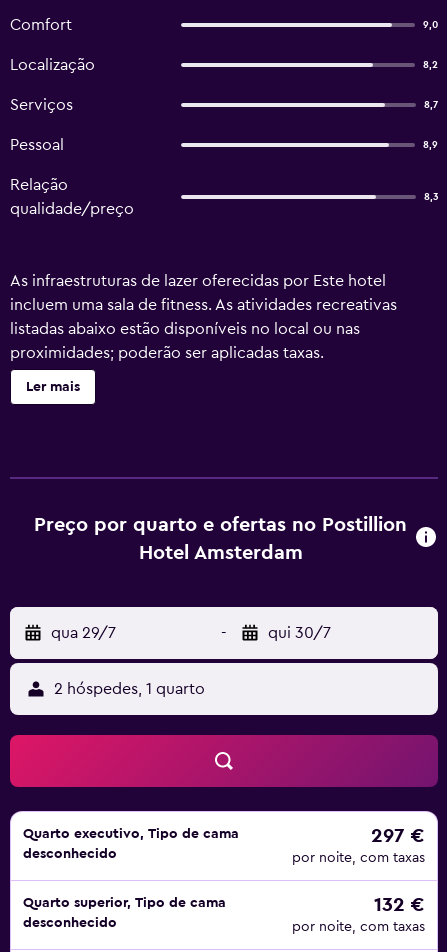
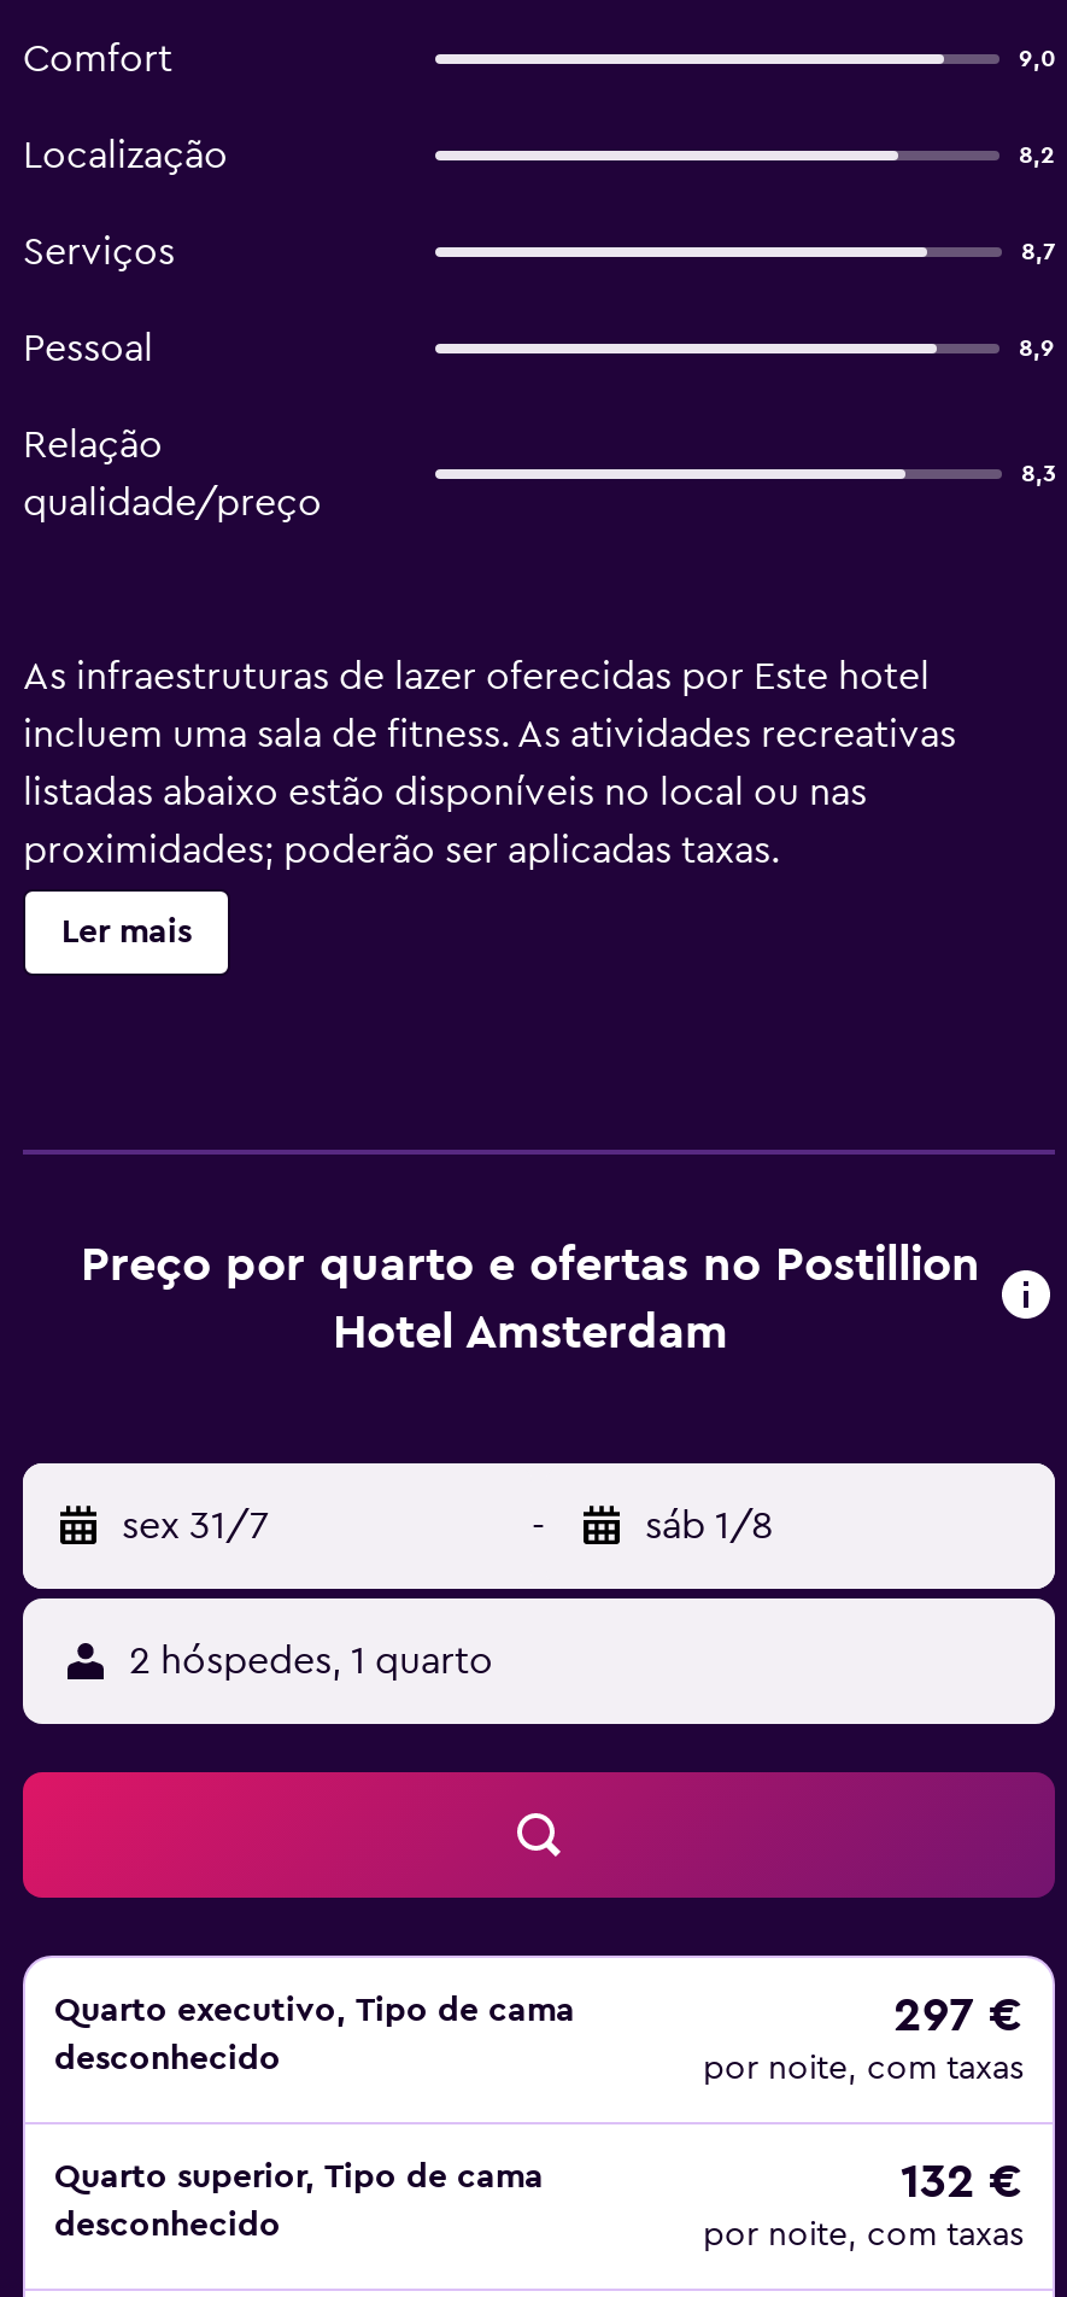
[51,625,116,641] qua 29/7 -> [122,1507,269,1545] sex 31/7
[268,625,331,641] qui 30/7 -> [645,1507,773,1545] sáb 1/8

